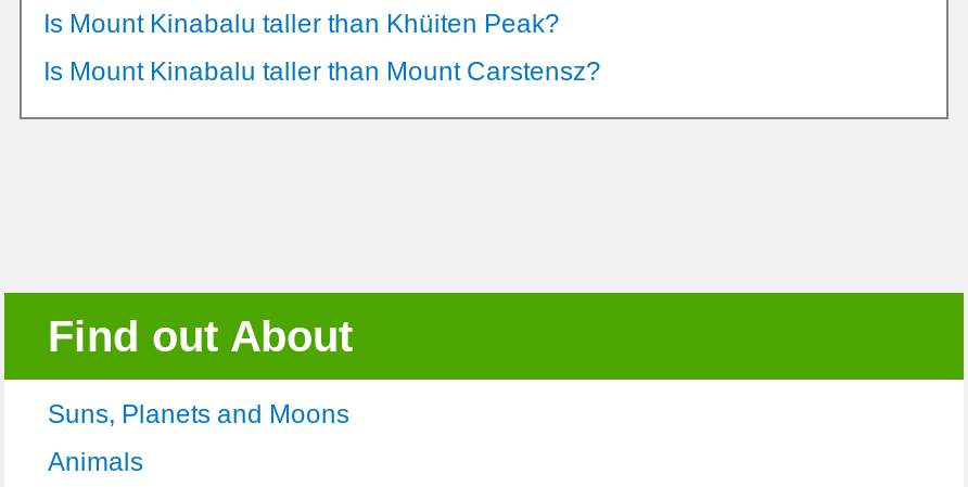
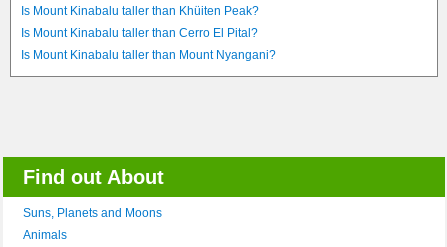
[43,57,601,87] Is Mount Kinabalu taller than Mount Carstensz? -> [21,26,276,62] Is Mount Kinabalu taller than Cerro El Pital? | Is Mount Kinabalu taller than Mount Nyangani?

